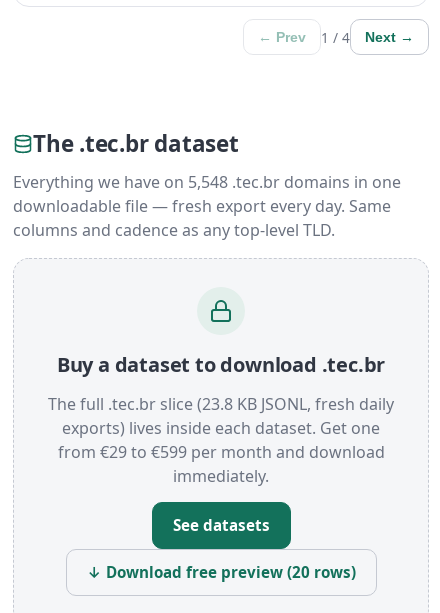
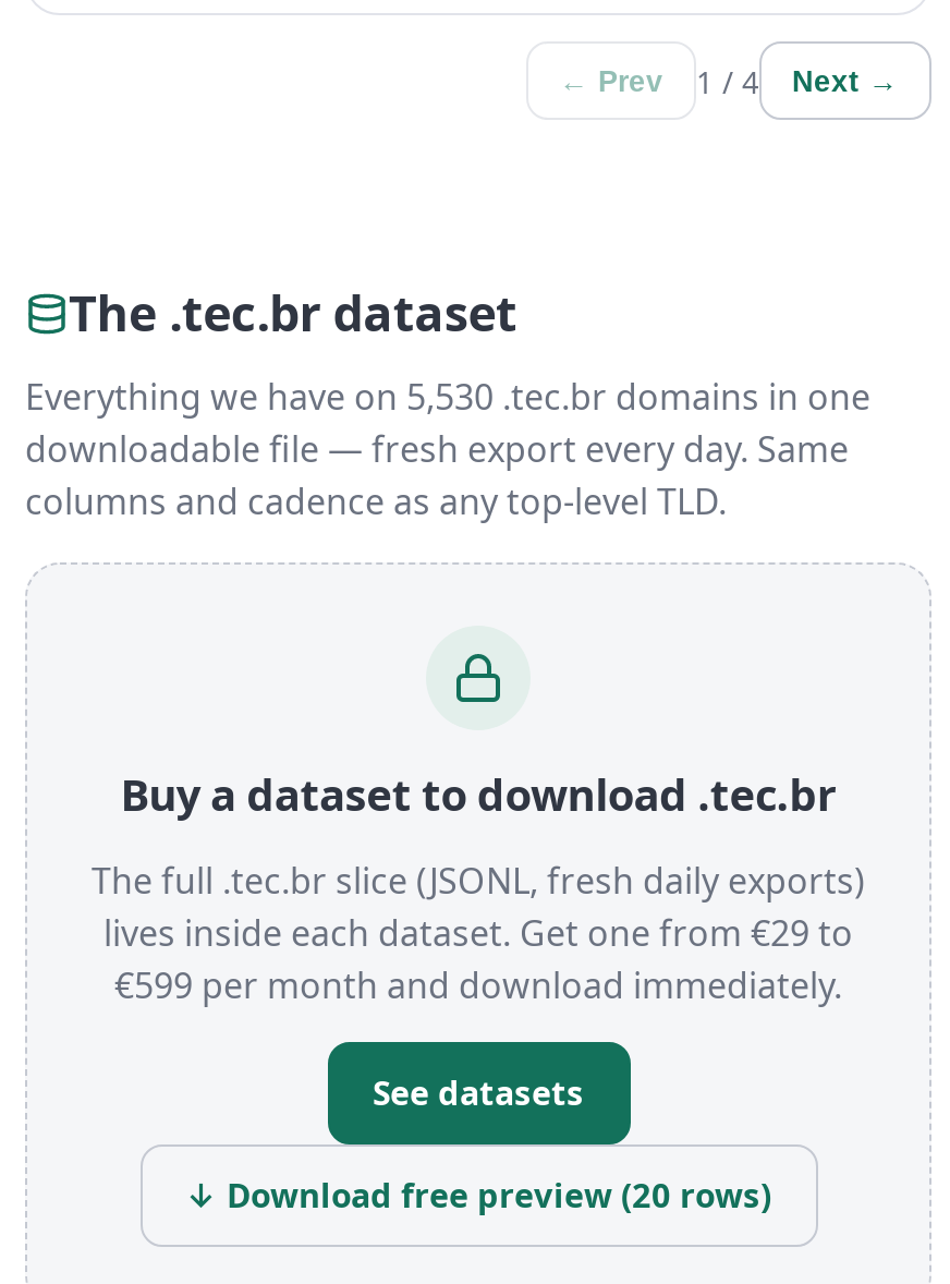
[13,171,401,193] Everything we have on 5,548 .tec.br domains in one -> [25,374,870,422] Everything we have on 5,530 .tec.br domains in one
[48,393,394,487] The full .tec.br slice (23.8 KB JSONL, fresh daily | exports) lives inside each dataset. Get one | from €29 to €599 per month and download | immediately. -> [92,858,865,1010] The full .tec.br slice (JSONL, fresh daily exports) | lives inside each dataset. Get one from €29 to | €599 per month and download immediately.

